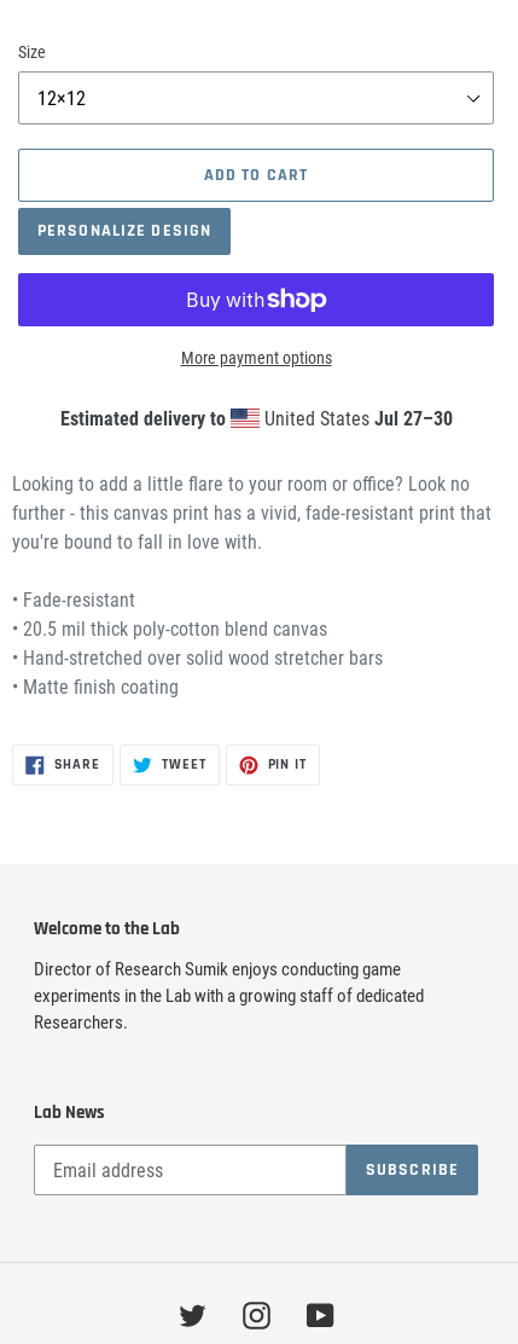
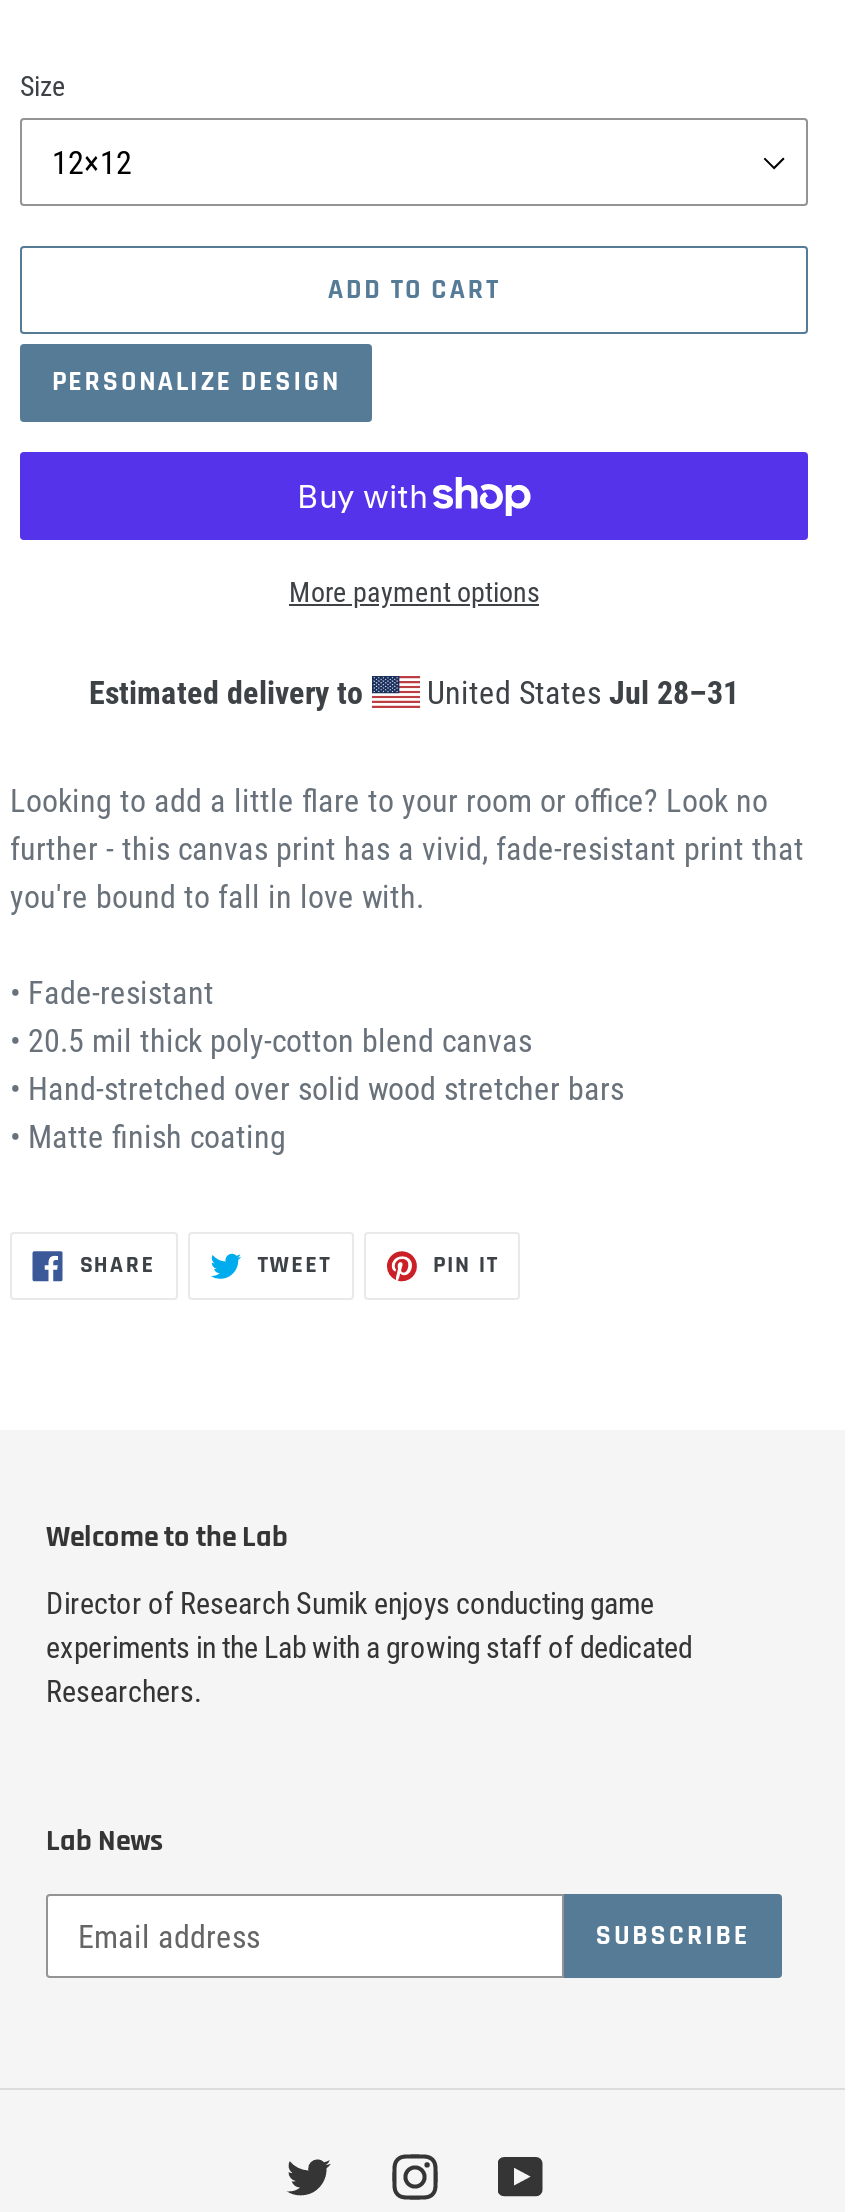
[259,408,452,431] United States Jul 27–30 -> [419,675,739,713] United States Jul 28–31

